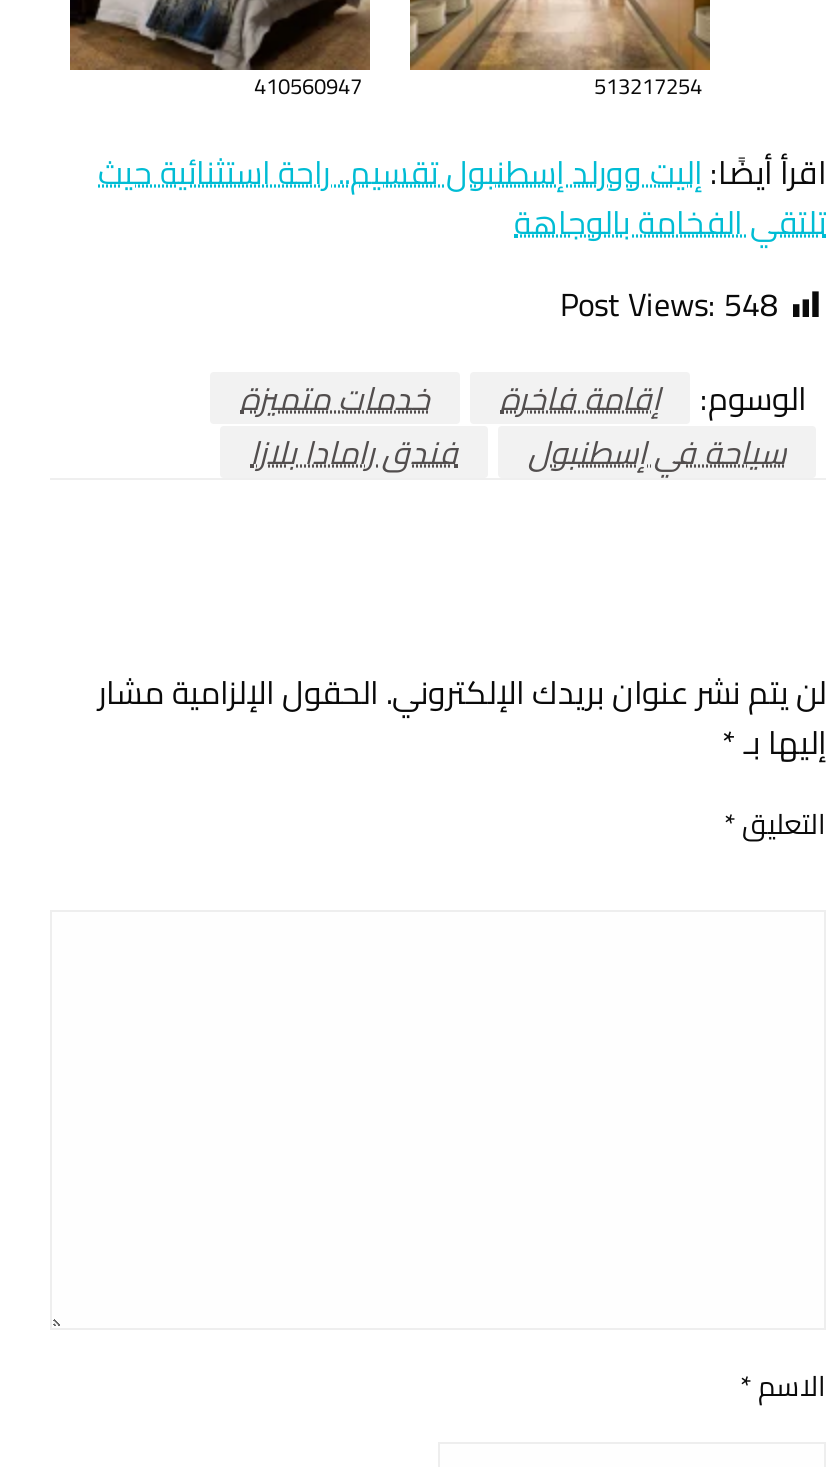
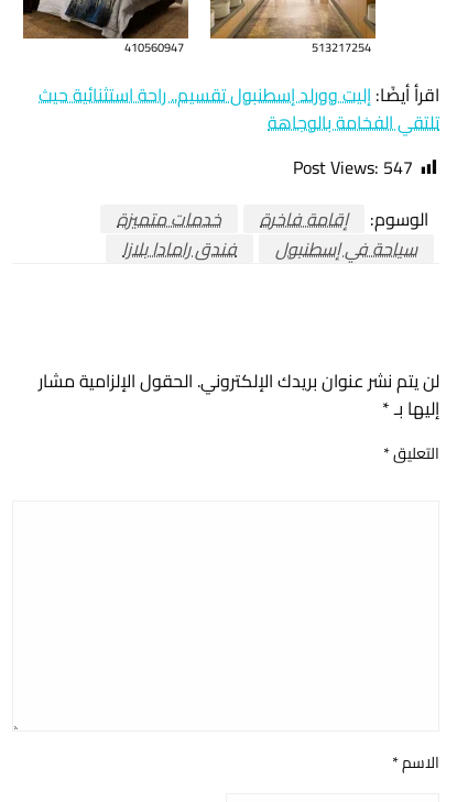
[560,274,778,334] Post Views: 548 -> [293,151,413,184] Post Views: 547

